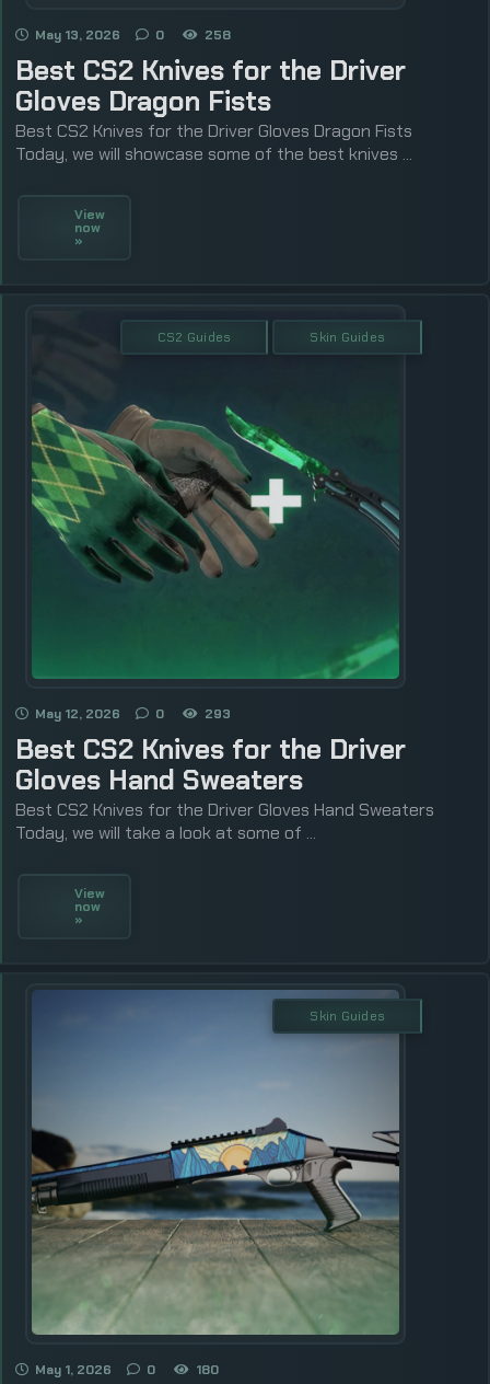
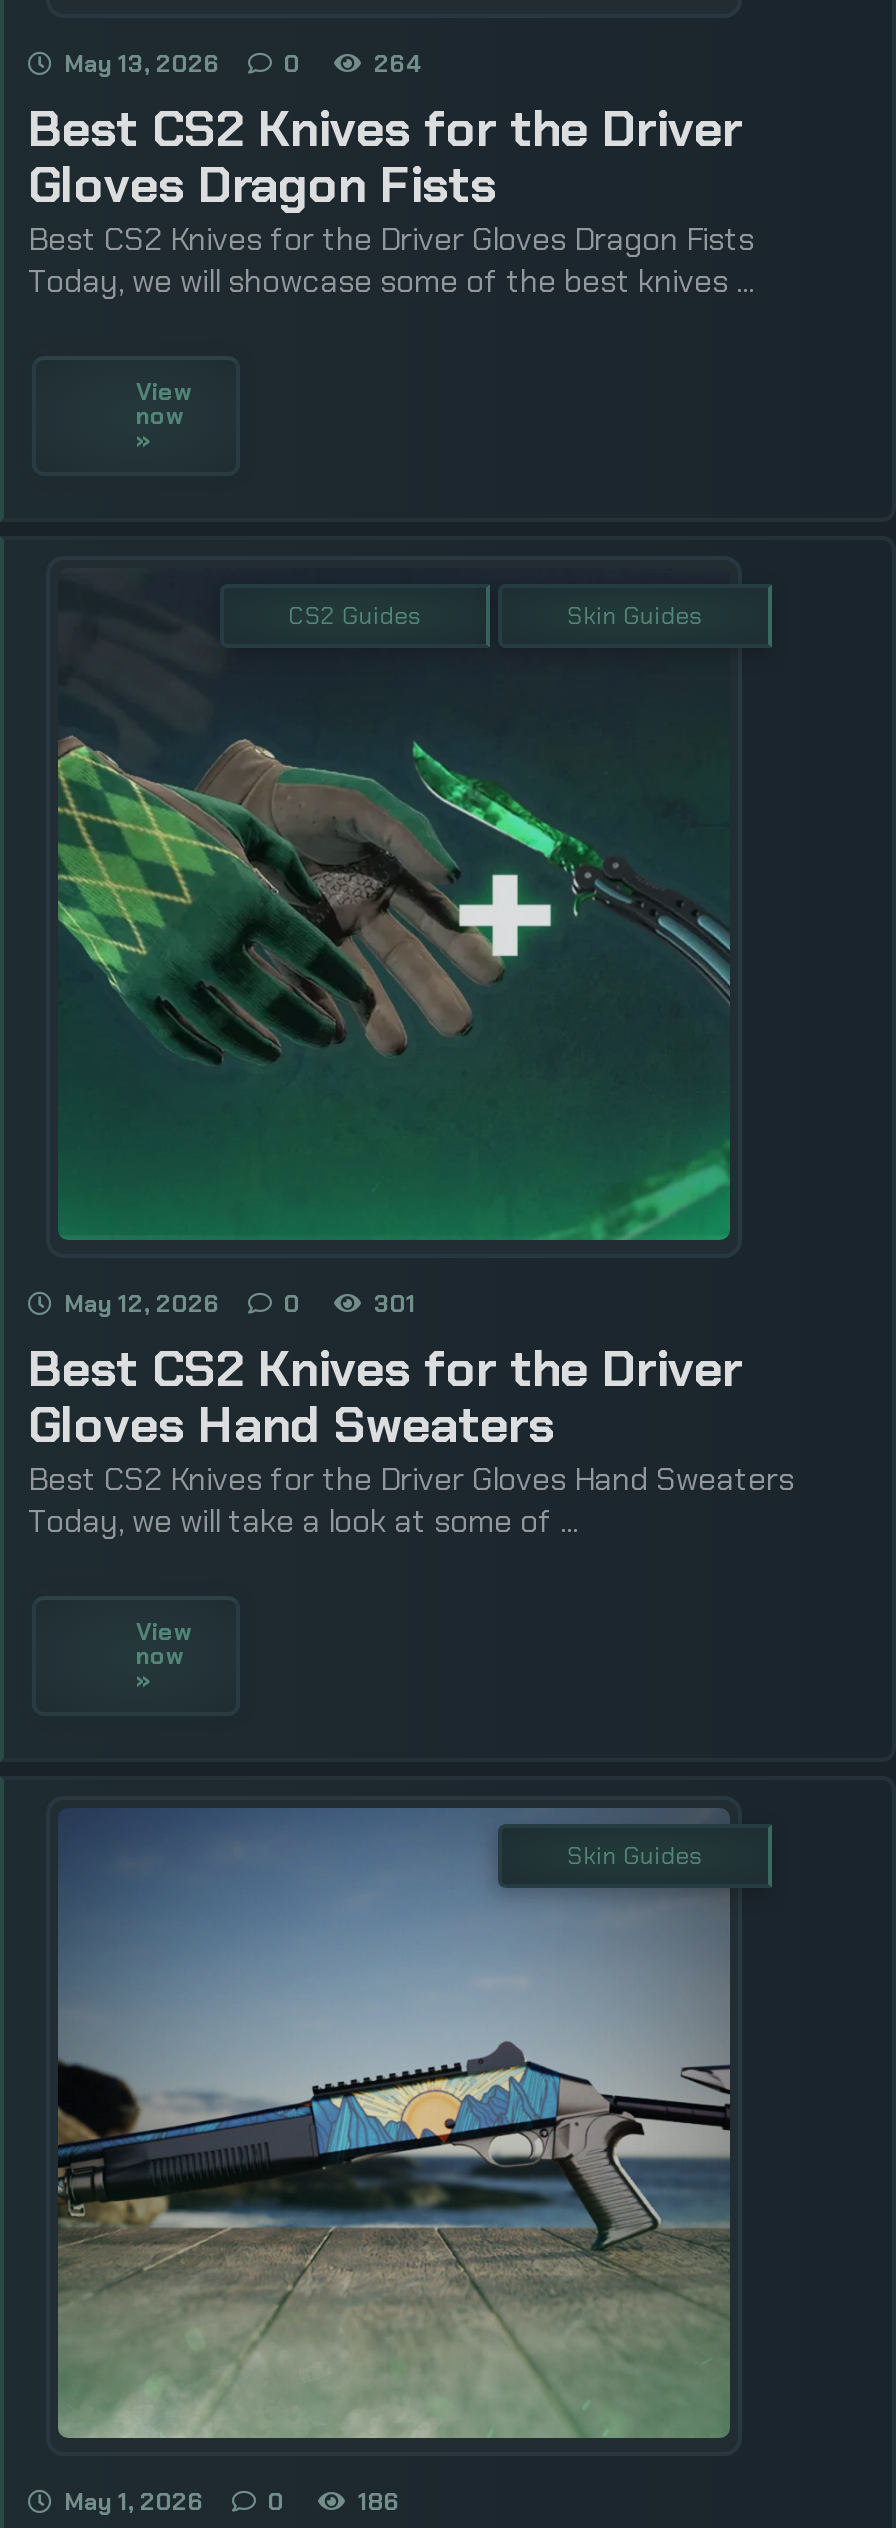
[201,26,231,44] 258 -> [368,48,422,80] 264
[201,705,231,723] 293 -> [368,1288,416,1320] 301
[192,1361,219,1379] 180 -> [352,2487,400,2519] 186

